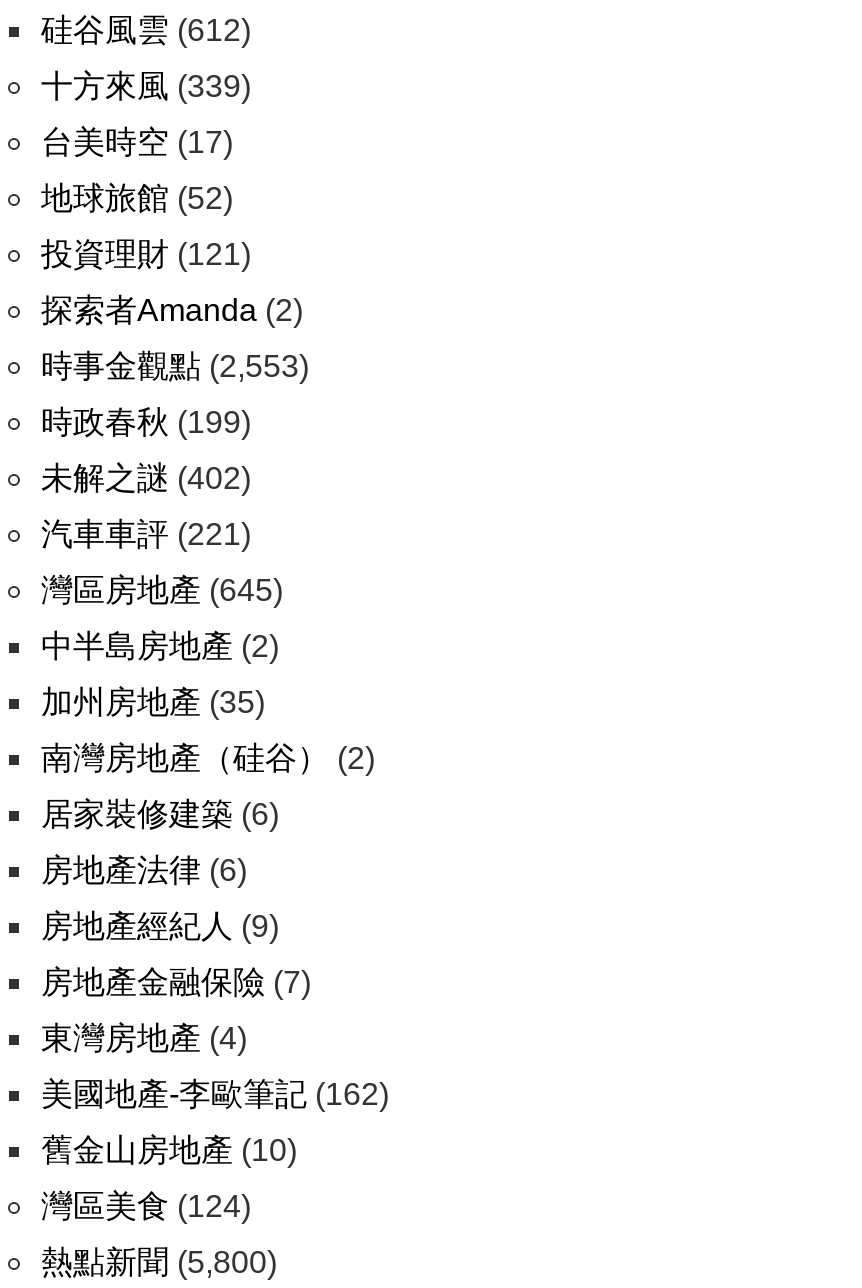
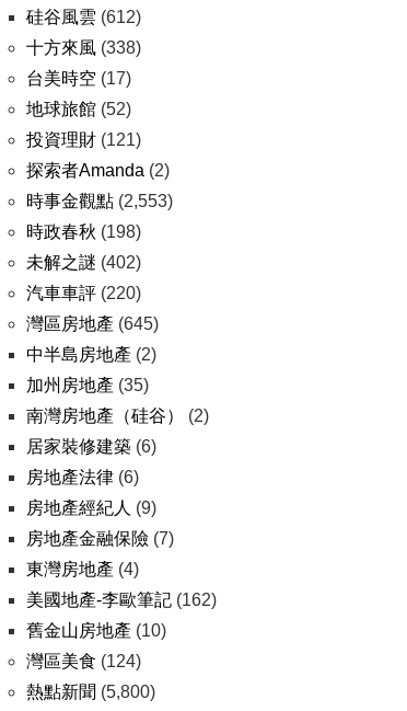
[41,69,251,103] 十方來風(339) -> [26,38,141,57] 十方來風(338)
[41,405,251,439] 時政春秋(199) -> [26,222,141,241] 時政春秋(198)
[41,517,251,551] 汽車車評(221) -> [26,284,141,302] 汽車車評(220)

